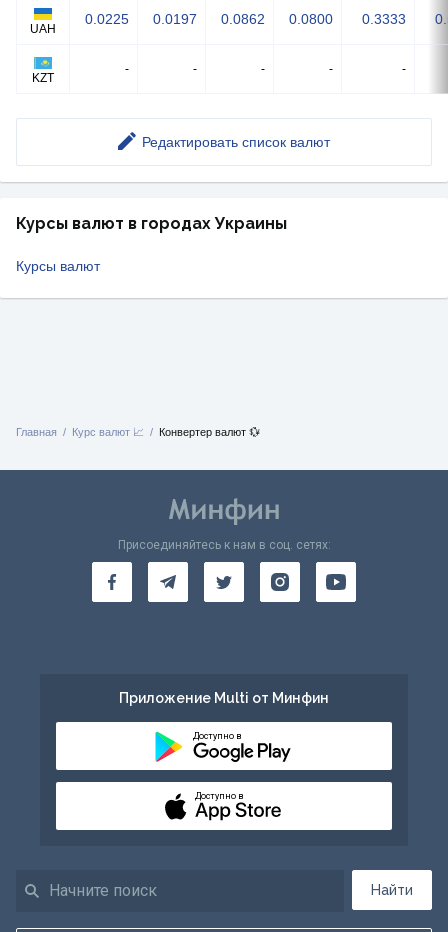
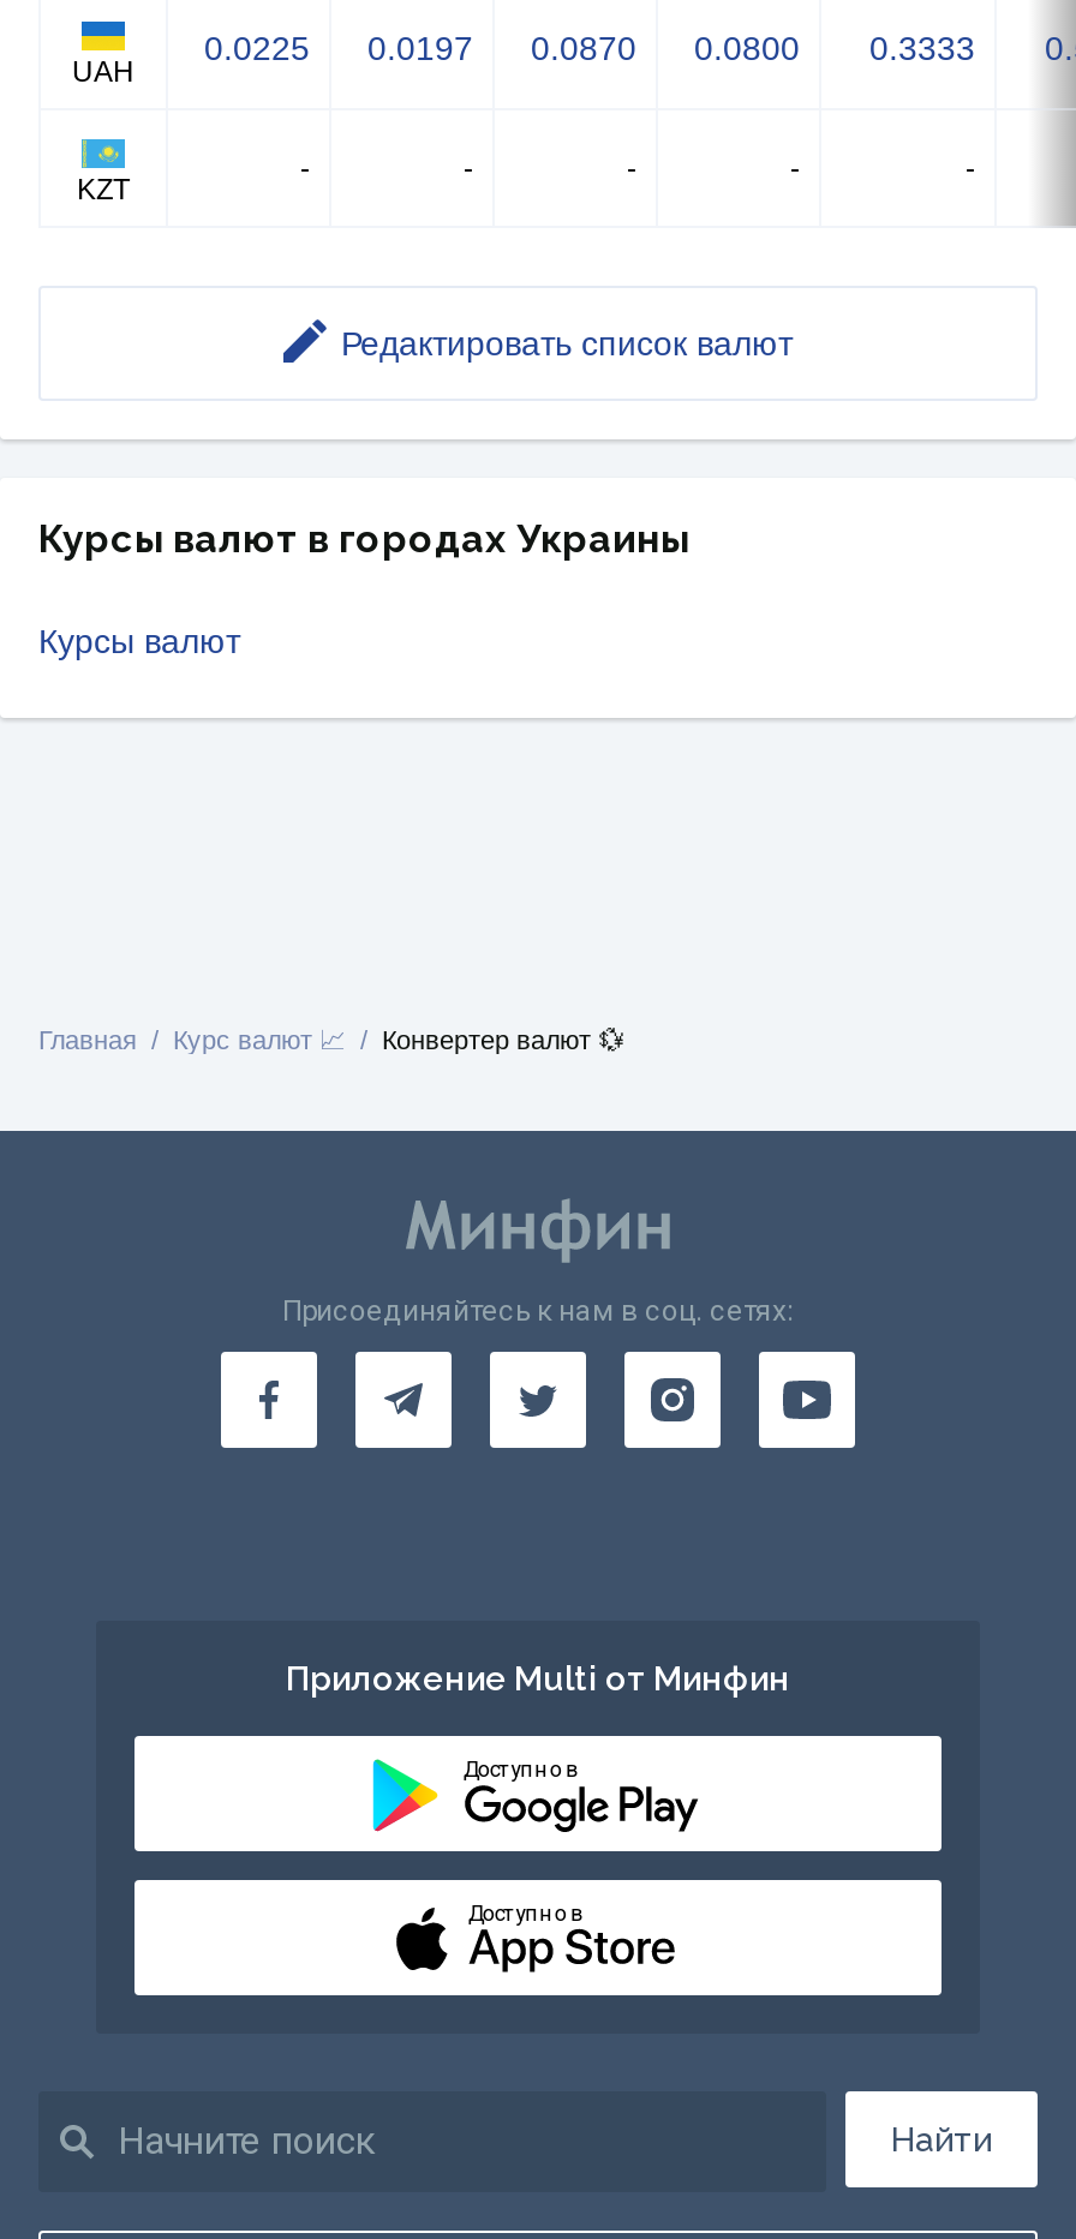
[221,11,265,27] 0.0862 -> [531,29,636,68] 0.0870

